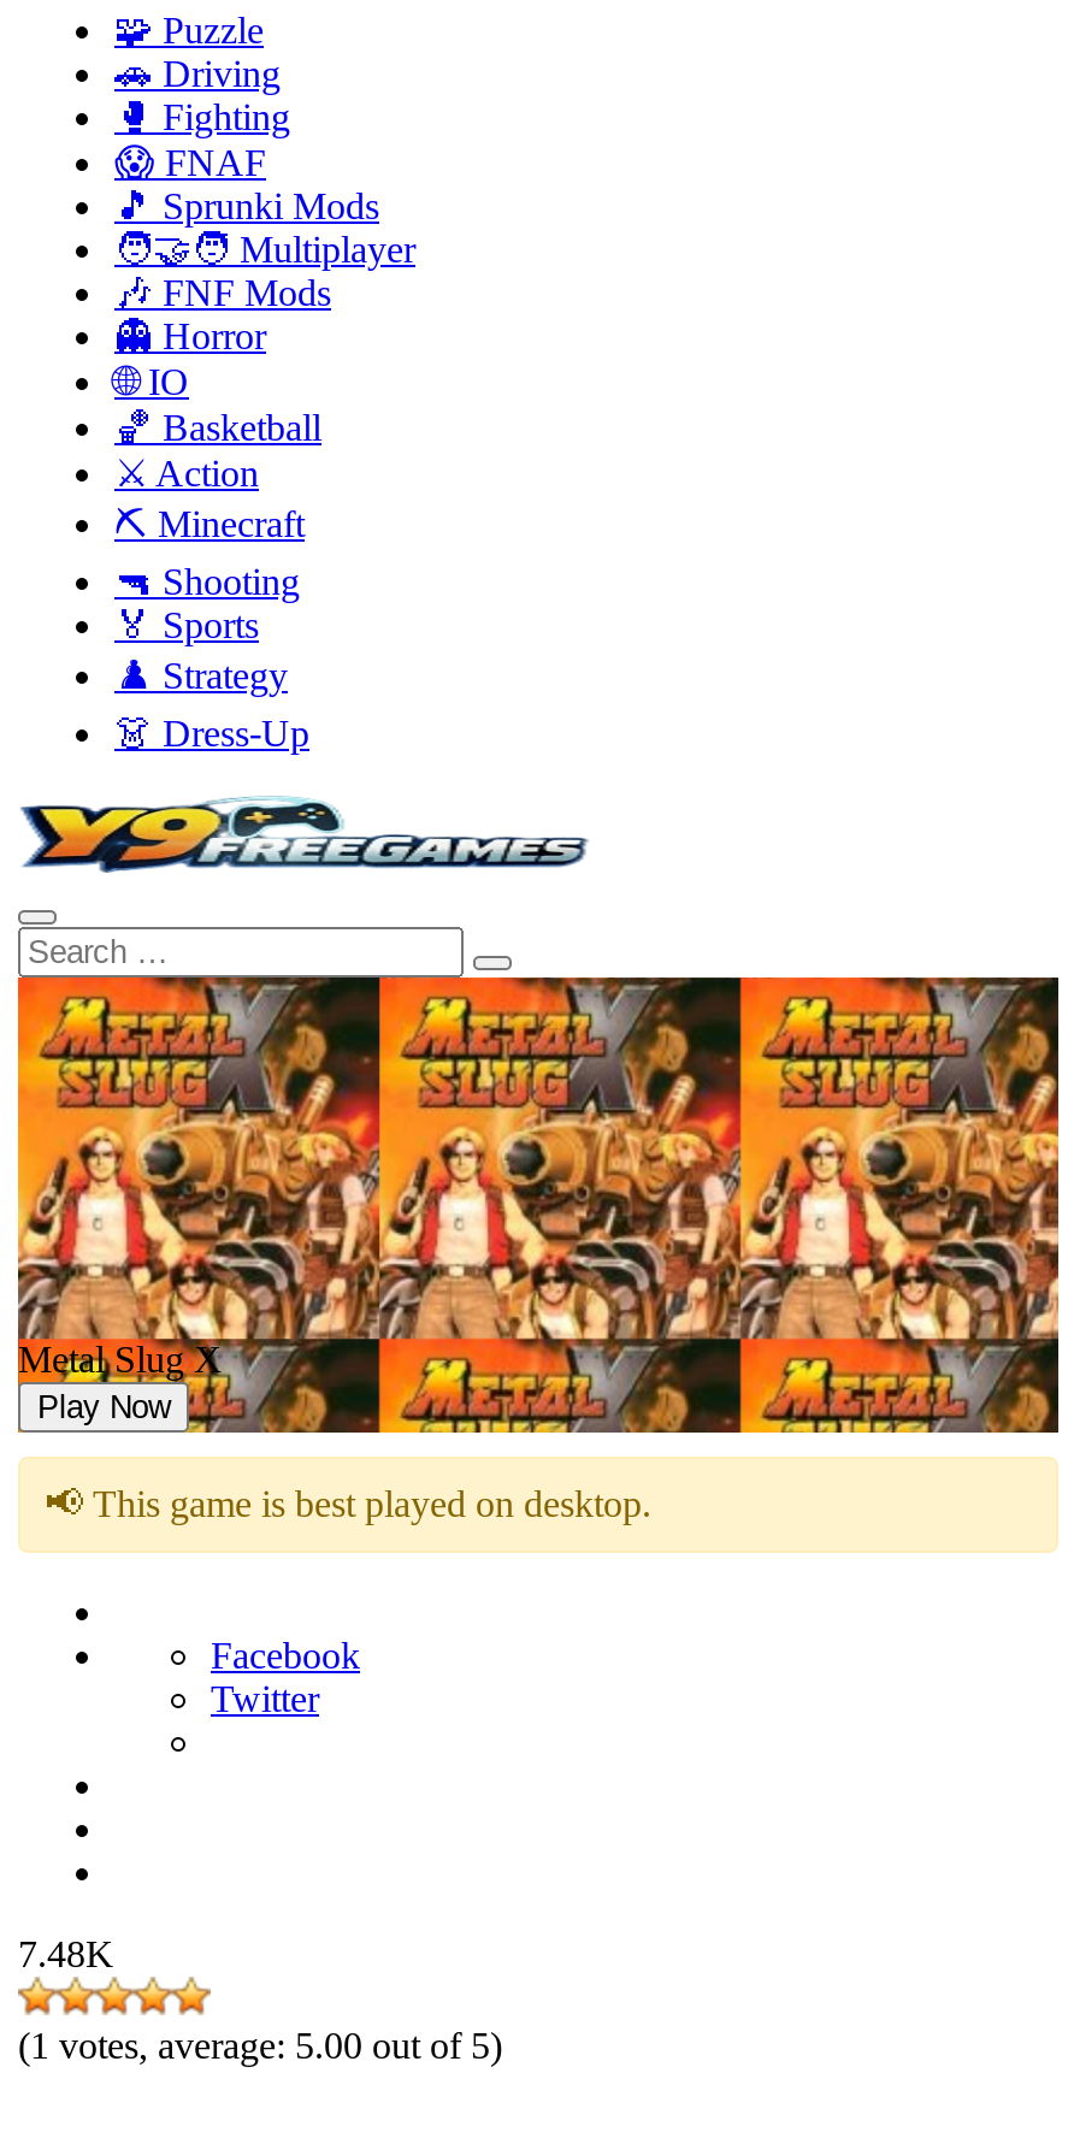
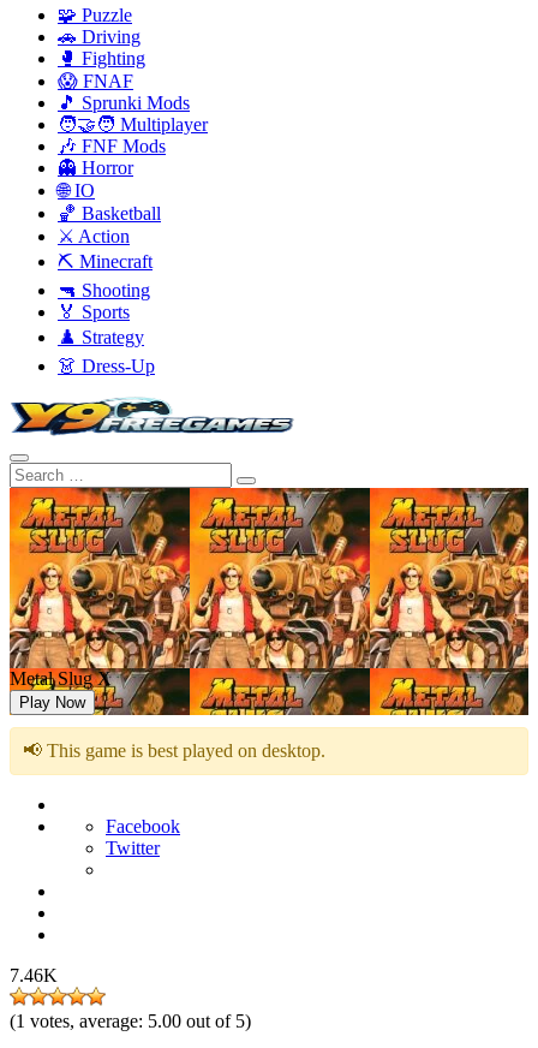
[18,1933,114,1974] 7.48K -> [10,965,58,986] 7.46K

